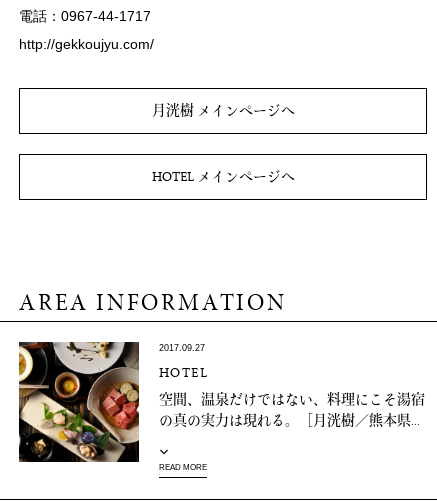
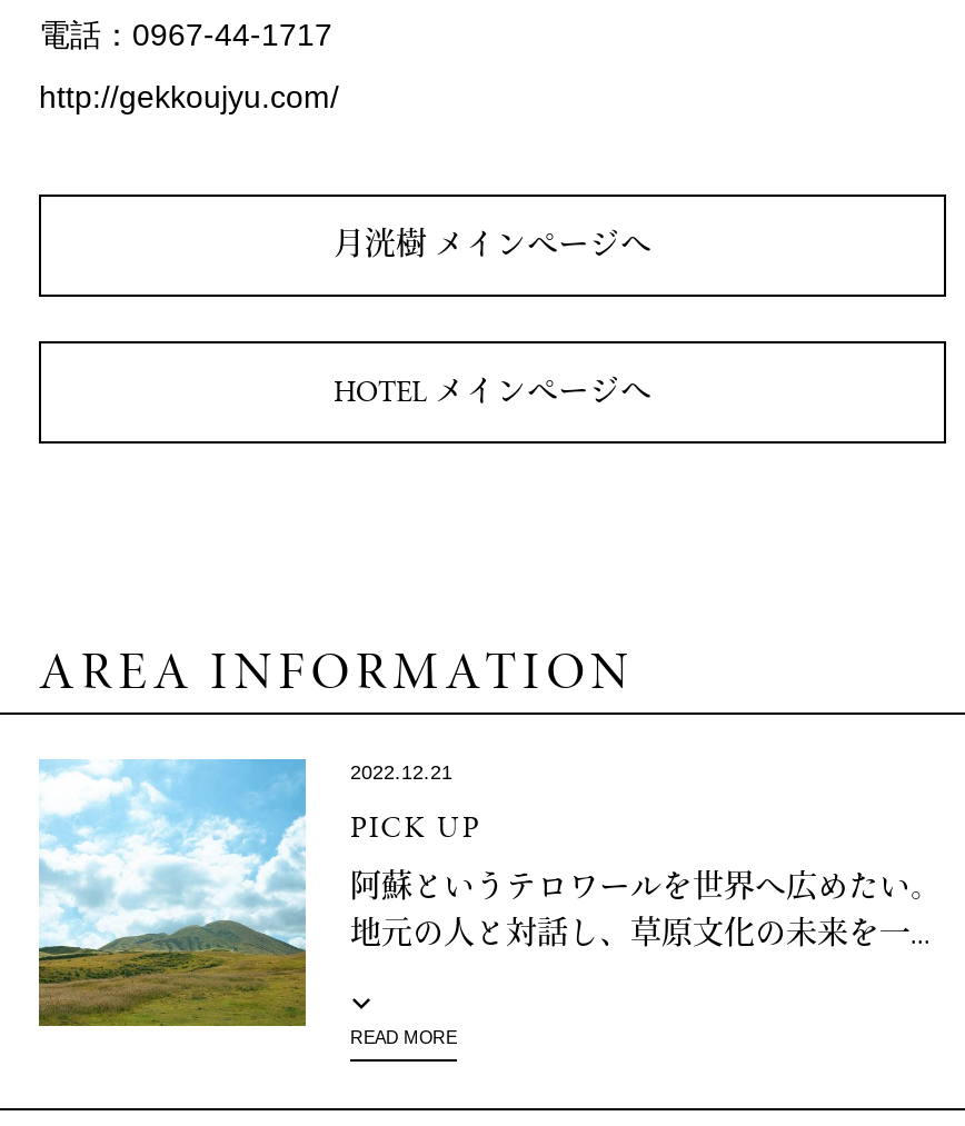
[18,341,205,463] [image] | 2017.09.27 -> [37,757,452,1028] [image] | 2022.12.21
[159,363,425,430] HOTEL | 空間、温泉だけではない、料理にこそ湯宿 | の真の実力は現れる。［月洸樹／熊本県... -> [350,805,942,954] PICK UP | 阿蘇というテロワールを世界へ広めたい。 | 地元の人と対話し、草原文化の未来を一...

